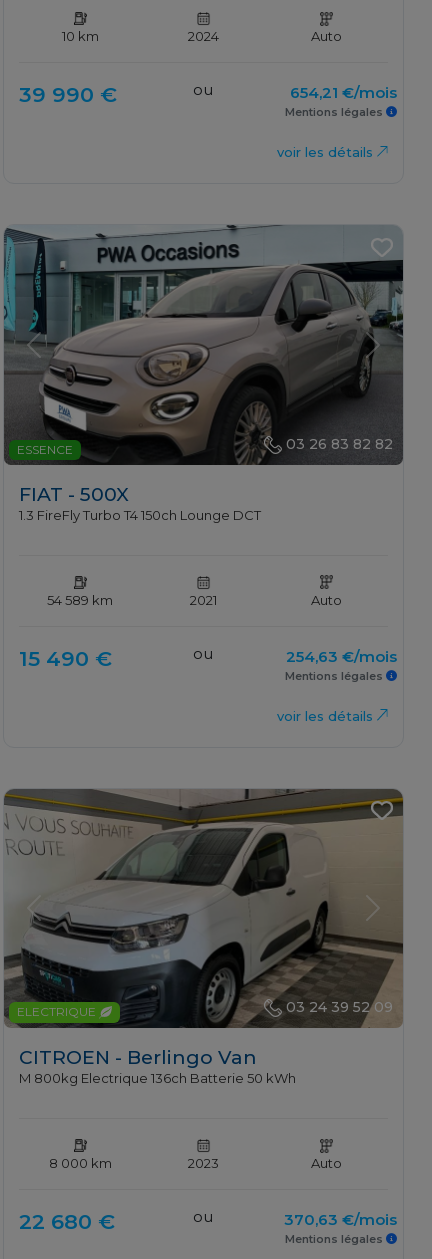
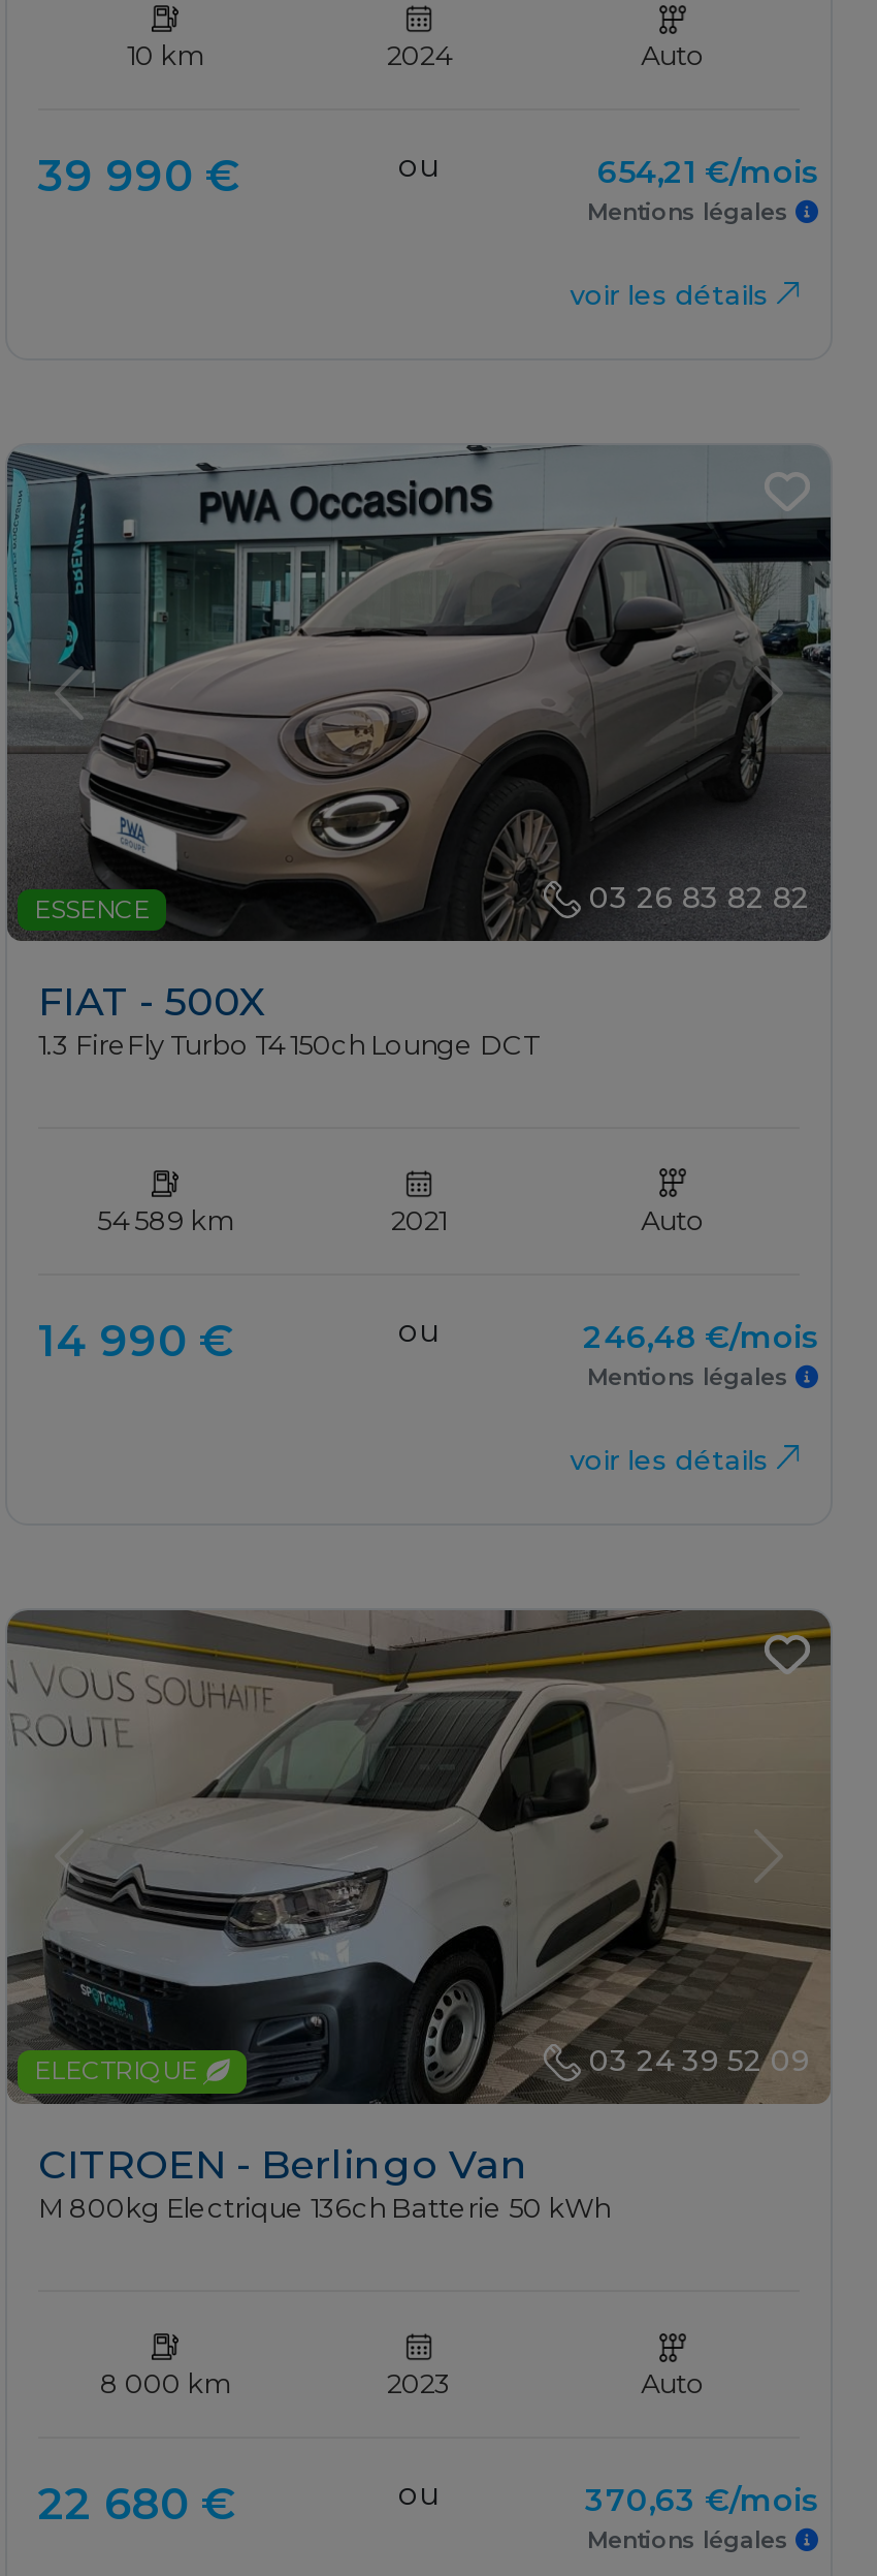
[19,646,112,671] 15 490 € -> [38,1314,234,1366] 14 990 €
[286,647,397,666] 254,63 €/mois -> [583,1316,818,1355] 246,48 €/mois

